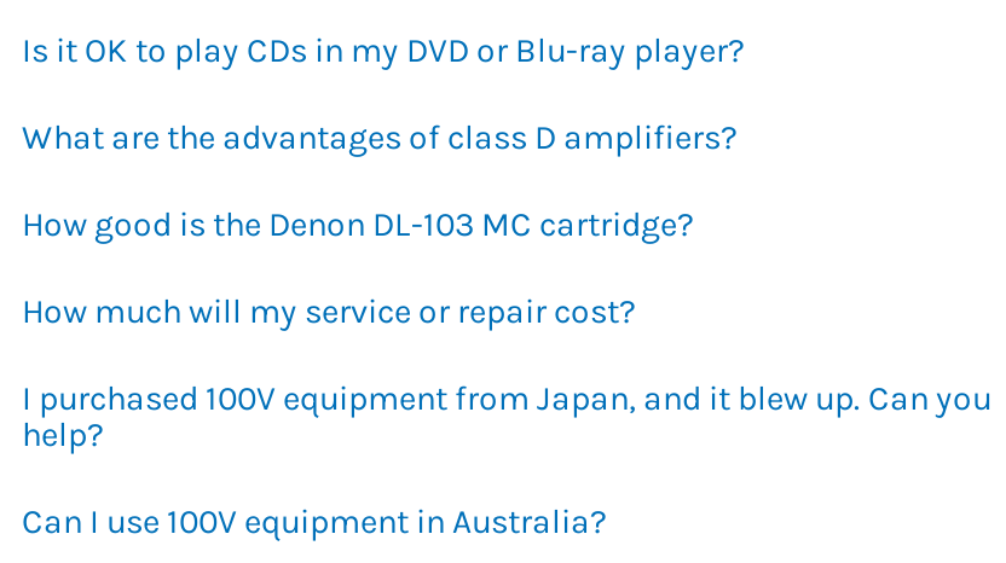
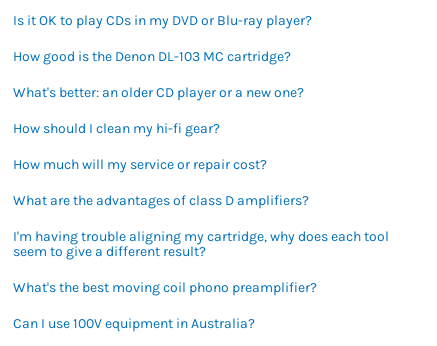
moved [22,117,738,159] -> [13,192,309,209]: What are the advantages of class D amplifiers?
moved [22,204,694,245] -> [13,48,291,65]: How good is the Denon DL-103 MC cartridge?
none -> [13,84,304,137] What's better: an older CD player or a new one? | How should I clean my hi-fi gear?
[22,378,991,456] I purchased 100V equipment from Japan, and it blew up. Can you | help? -> [13,228,389,296] I'm having trouble aligning my cartridge, why does each tool | seem to give a different result? | What's the best moving coil phono preamplifier?

